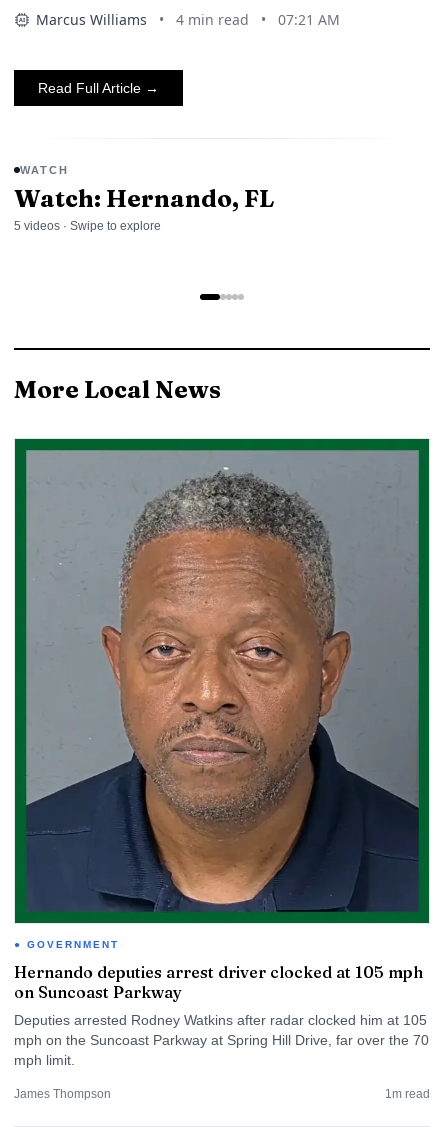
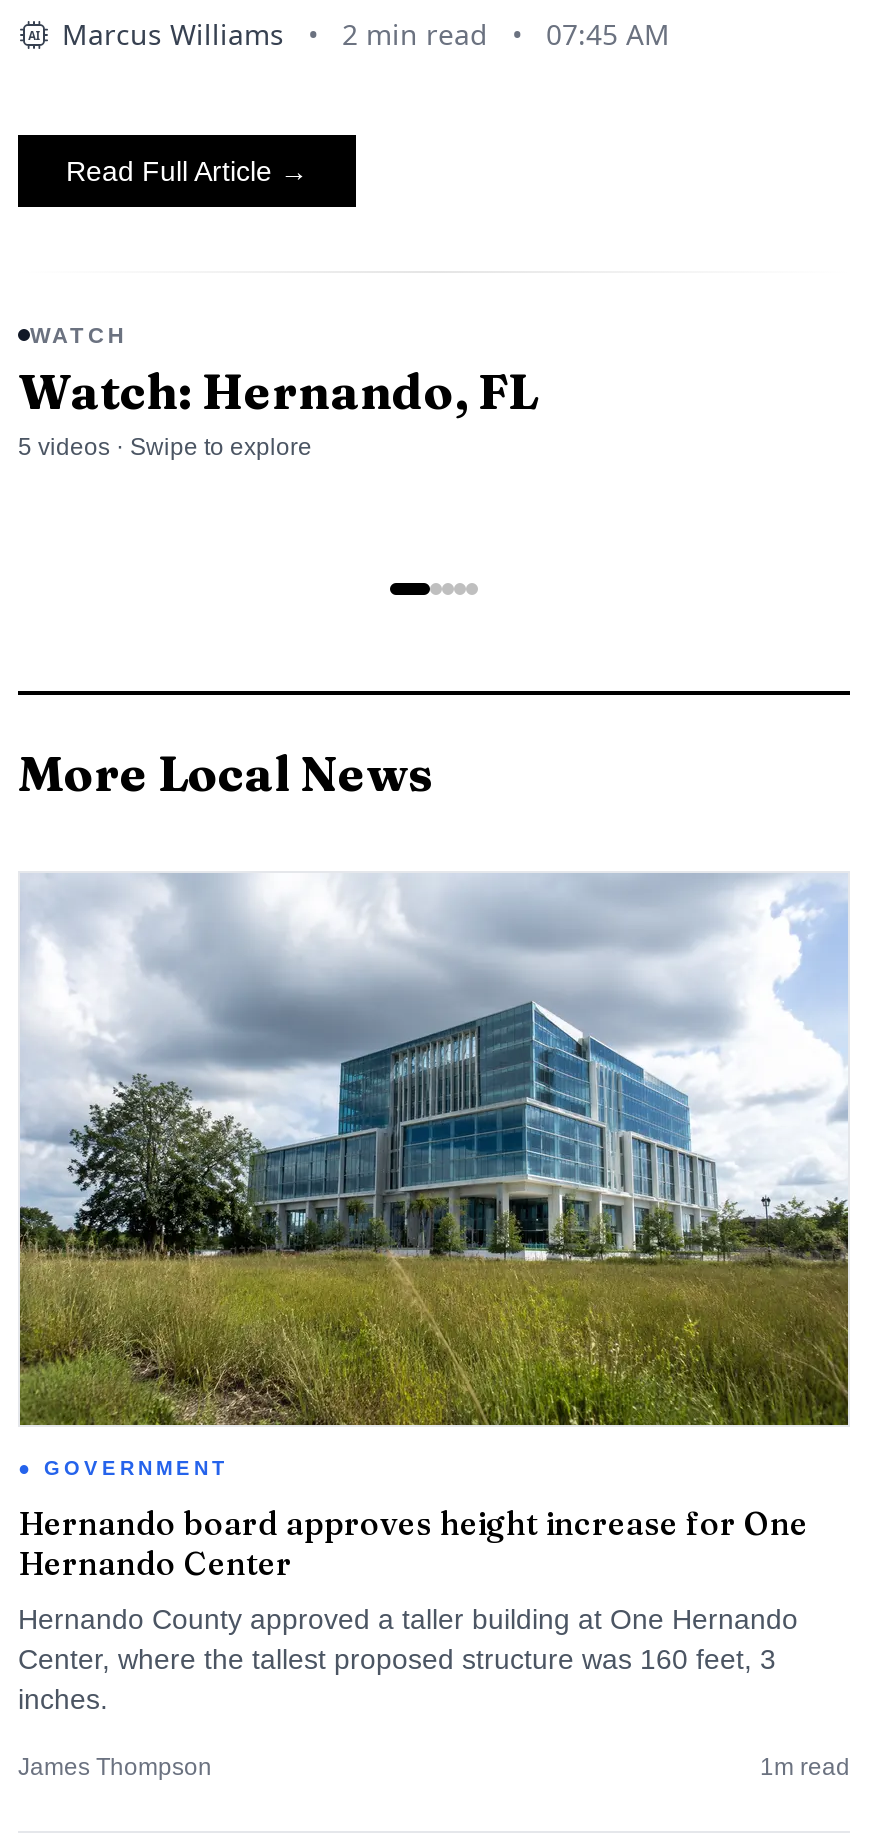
[176,10,249,29] 4 min read -> [342,15,488,53] 2 min read
[278,10,340,29] 07:21 AM -> [546,15,670,53] 07:45 AM
[14,438,430,1002] [image] | Hernando deputies arrest driver clocked at 105 mph | on Suncoast Parkway -> [18,873,850,1583] [image] | Hernando board approves height increase for One | Hernando Center
[14,1012,429,1068] Deputies arrested Rodney Watkins after radar clocked him at 105 | mph on the Suncoast Parkway at Spring Hill Drive, far over the 70 | mph limit. -> [18,1603,798,1715] Hernando County approved a taller building at One Hernando | Center, where the tallest proposed structure was 160 feet, 3 | inches.

